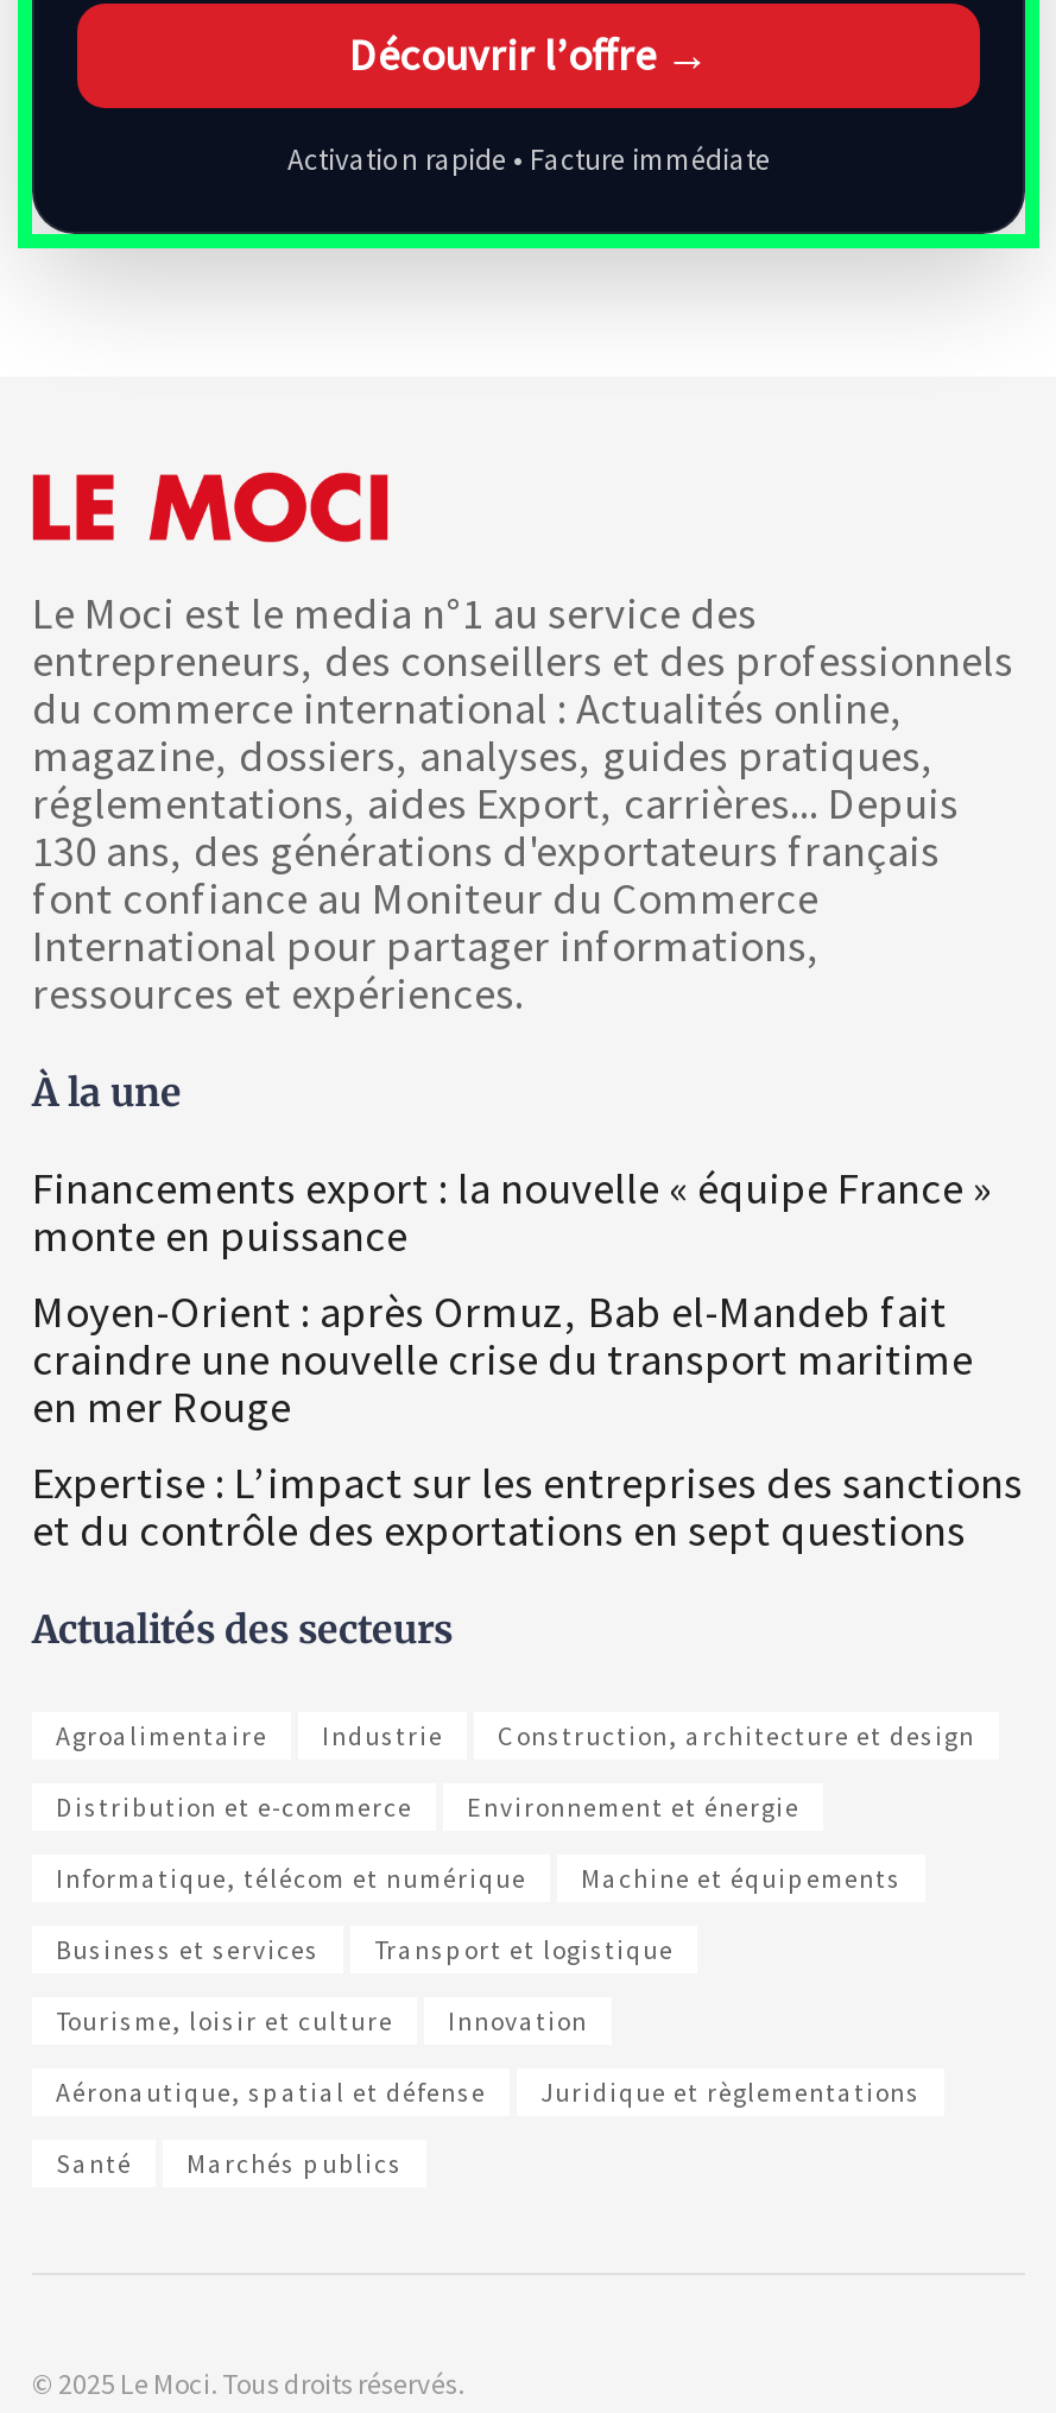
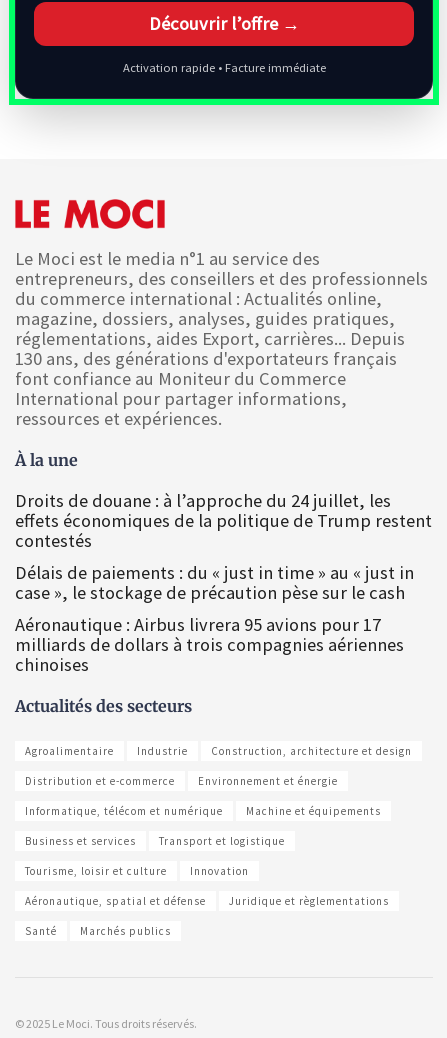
[32,1160,1023,1557] Financements export : la nouvelle « équipe France » | monte en puissance | Moyen-Orient : après Ormuz, Bab el-Mandeb fait | craindre une nouvelle crise du transport maritime | en mer Rouge | Expertise : L’impact sur les entreprises des sanctions | et du contrôle des exportations en sept questions -> [15,489,432,676] Droits de douane : à l’approche du 24 juillet, les | effets économiques de la politique de Trump restent | contestés | Délais de paiements : du « just in time » au « just in | case », le stockage de précaution pèse sur le cash | Aéronautique : Airbus livrera 95 avions pour 17 | milliards de dollars à trois compagnies aériennes | chinoises

